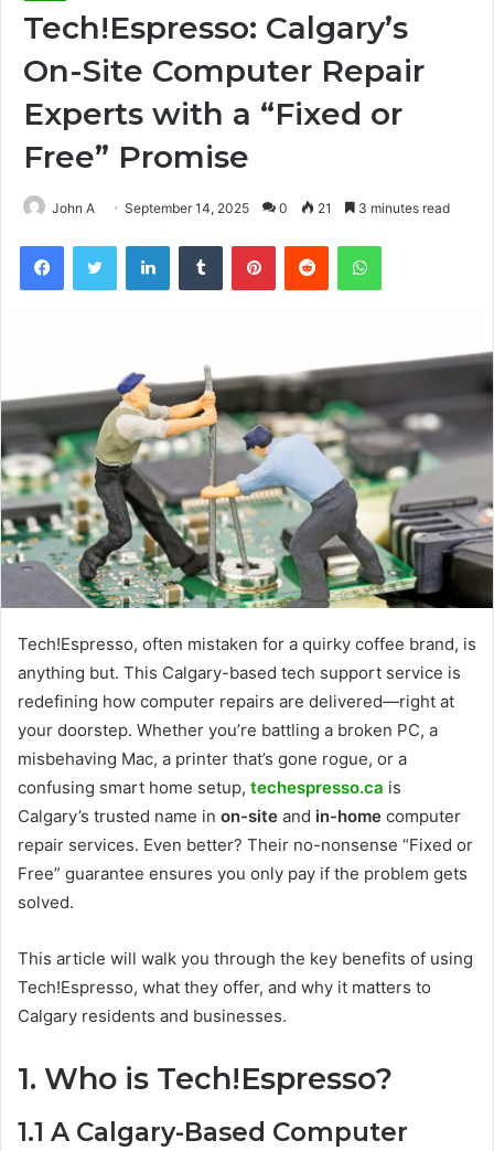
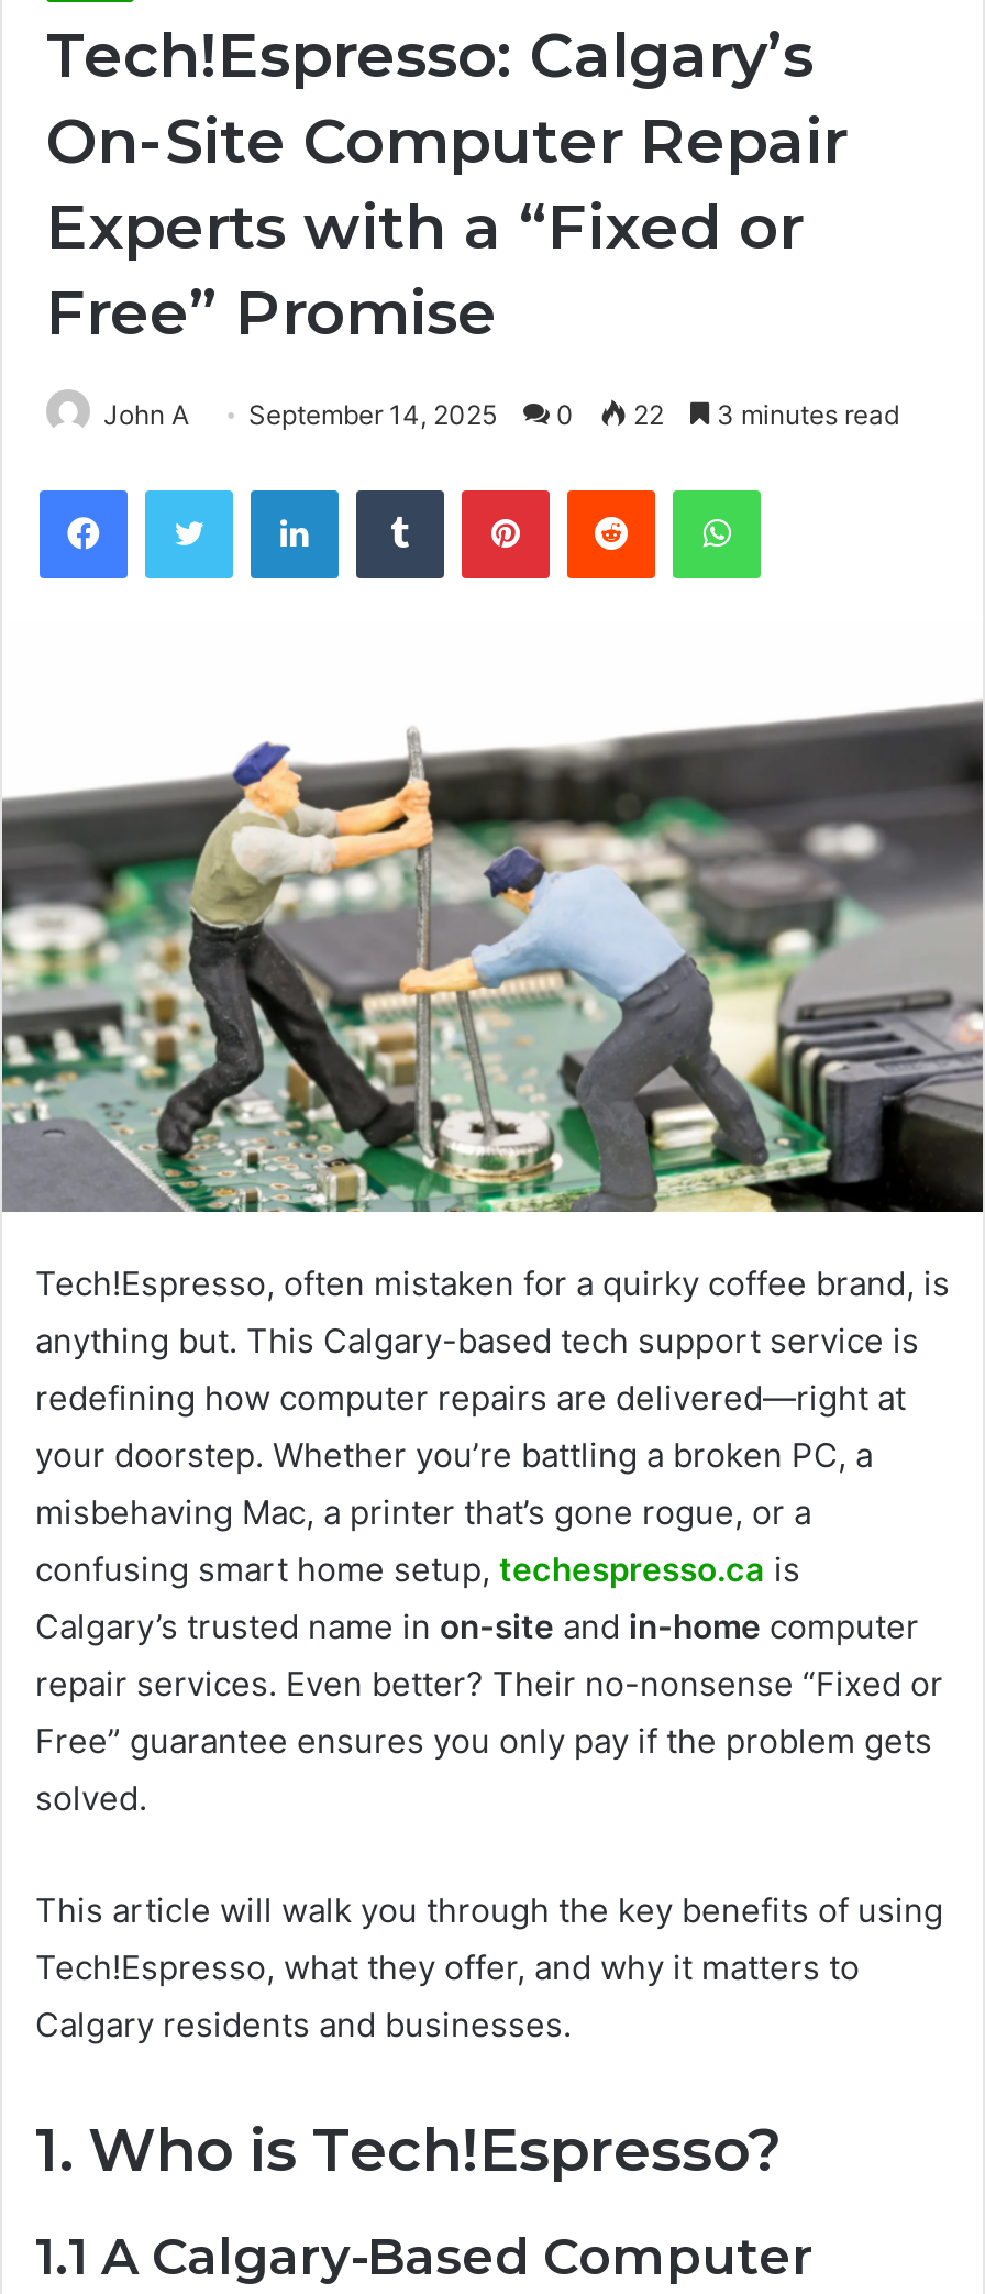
[52,199,450,216] John A September 14, 2025 0 21 3 minutes read -> [103,397,899,430] John A September 14, 2025 0 22 3 minutes read

